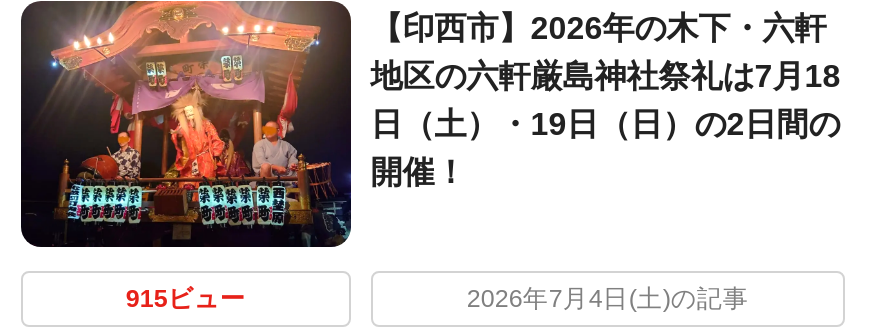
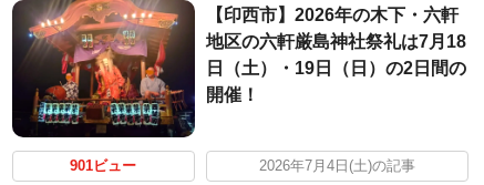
[126,286,246,314] 915ビュー -> [70,158,137,174] 901ビュー

